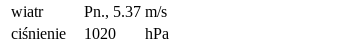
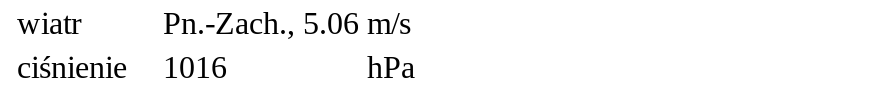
[84,3,167,20] Pn., 5.37 m/s -> [163,7,411,41] Pn.-Zach., 5.06 m/s
[84,25,116,42] 1020 -> [163,51,227,85] 1016

